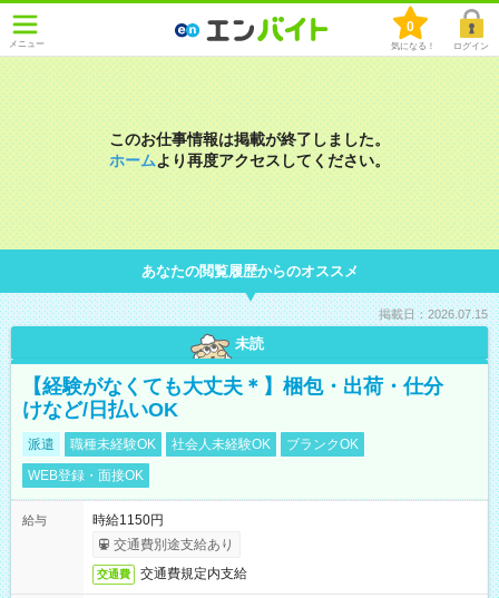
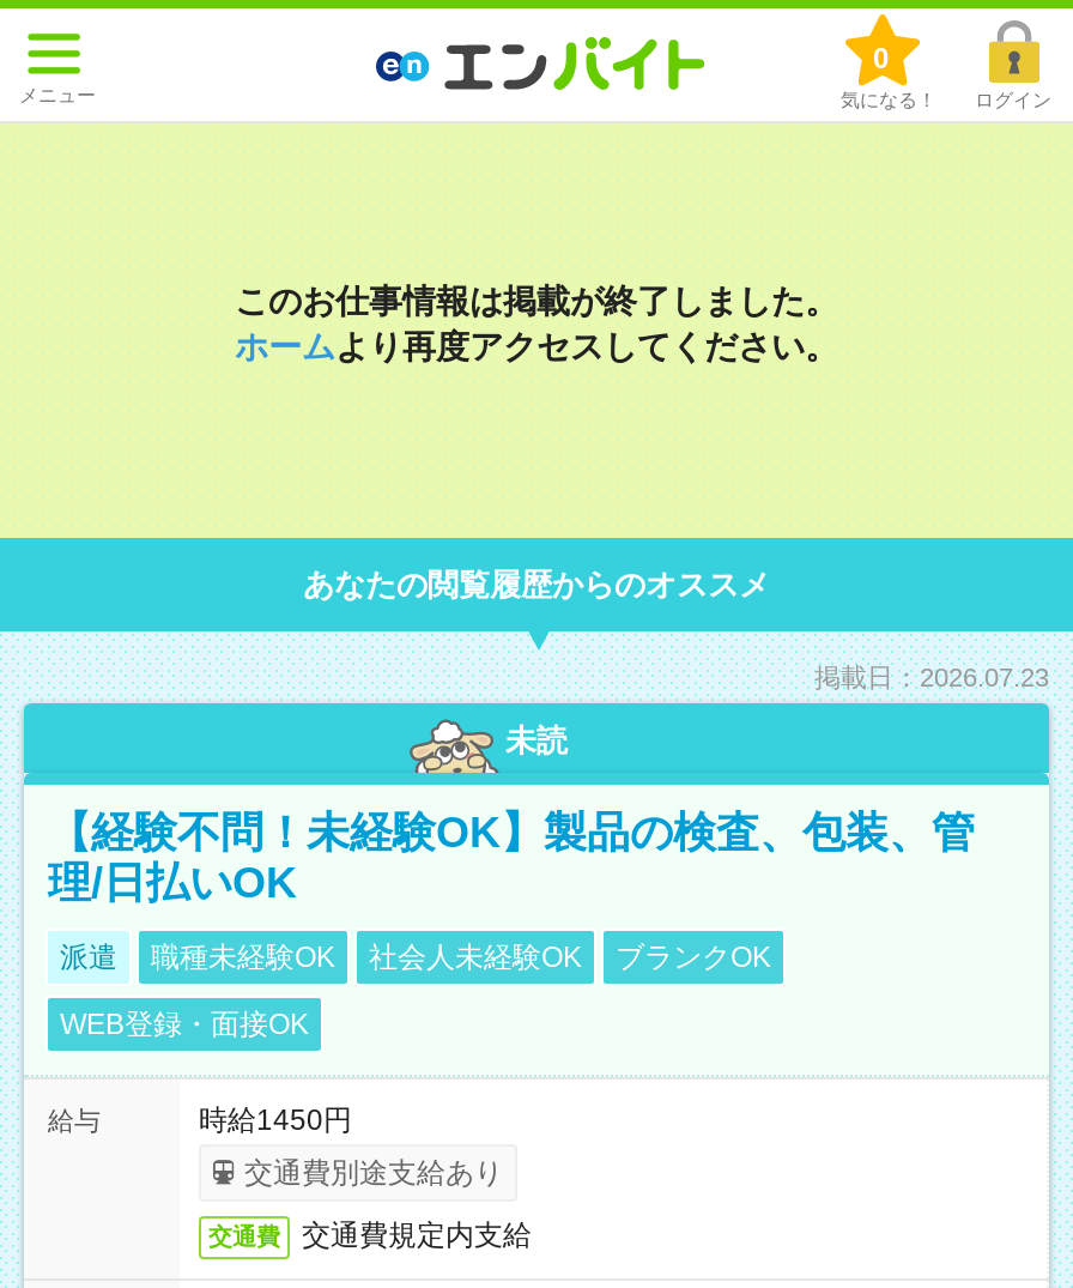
[379,307,488,321] 掲載日：2026.07.15 -> [814,663,1049,691] 掲載日：2026.07.23
[22,375,443,421] 【経験がなくても大丈夫＊】梱包・出荷・仕分 | けなど/日払いOK -> [48,809,975,907] 【経験不問！未経験OK】製品の検査、包装、管 | 理/日払いOK
[92,512,164,528] 時給1150円 -> [199,1103,352,1137] 時給1450円

